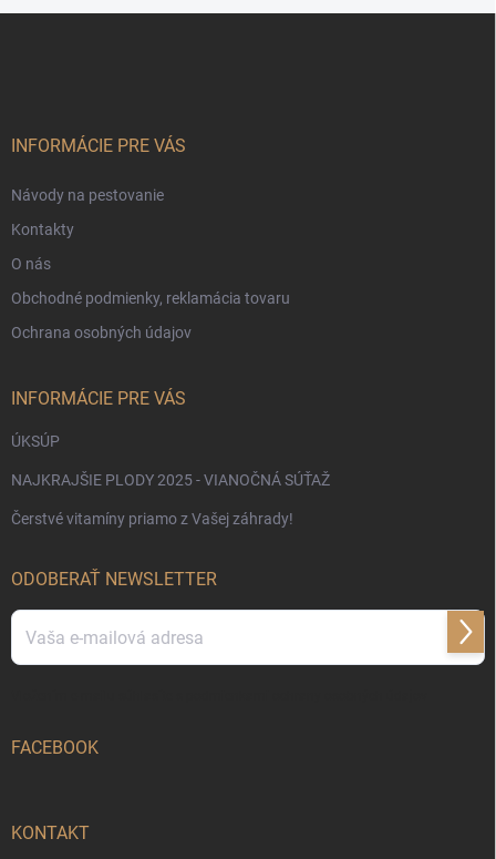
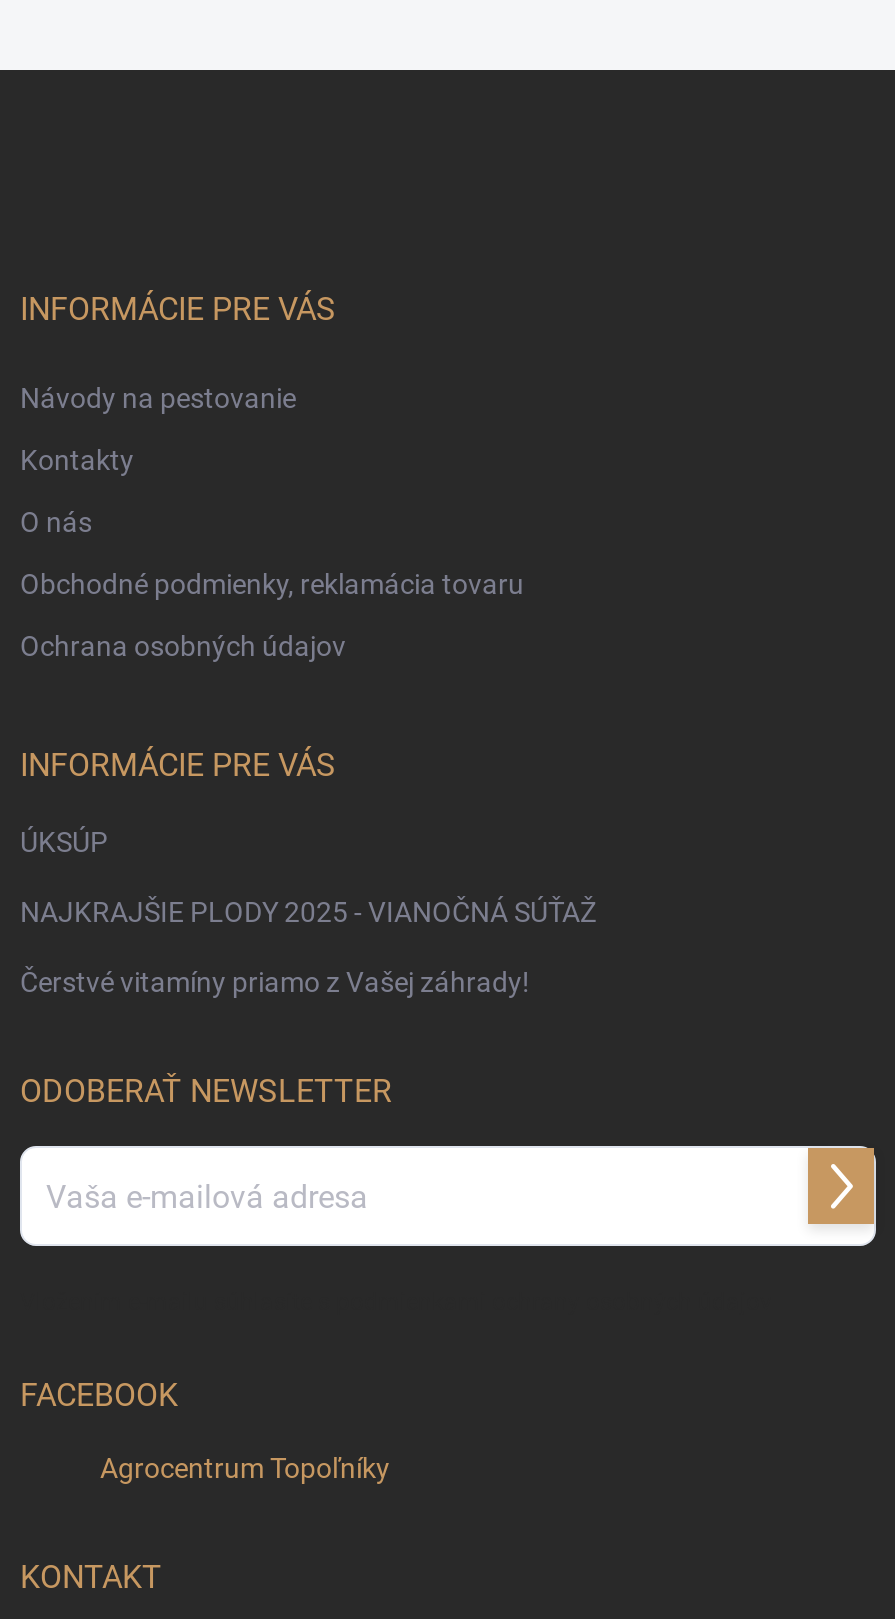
none -> [100,1453,390,1485] Agrocentrum Topoľníky

